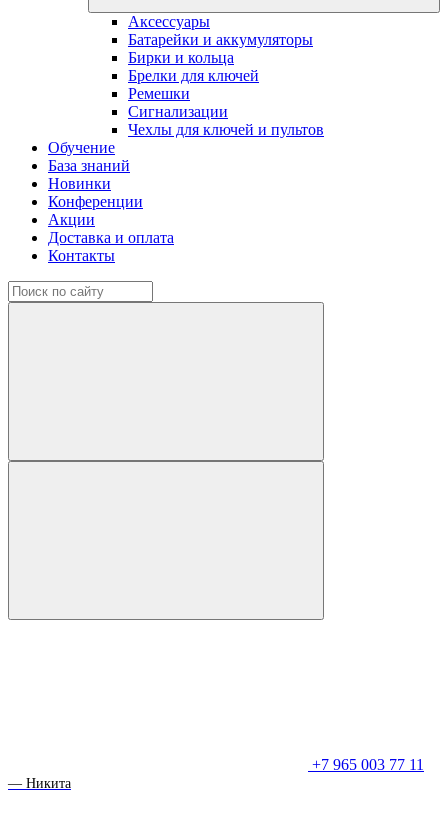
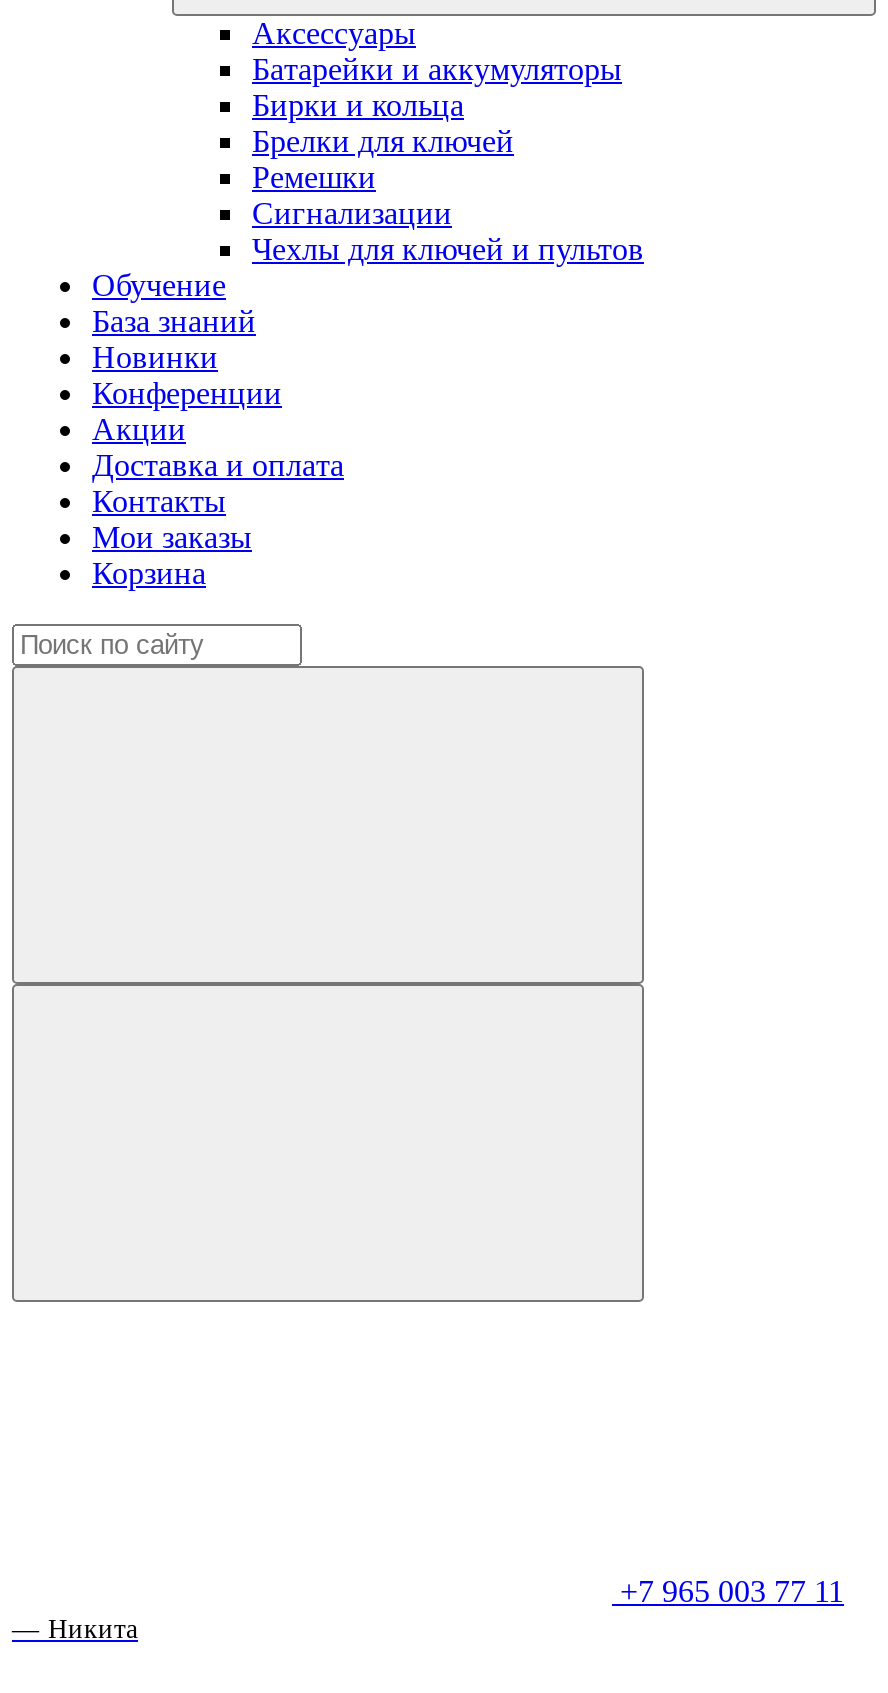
none -> [92,520,252,590] Мои заказы | Корзина

